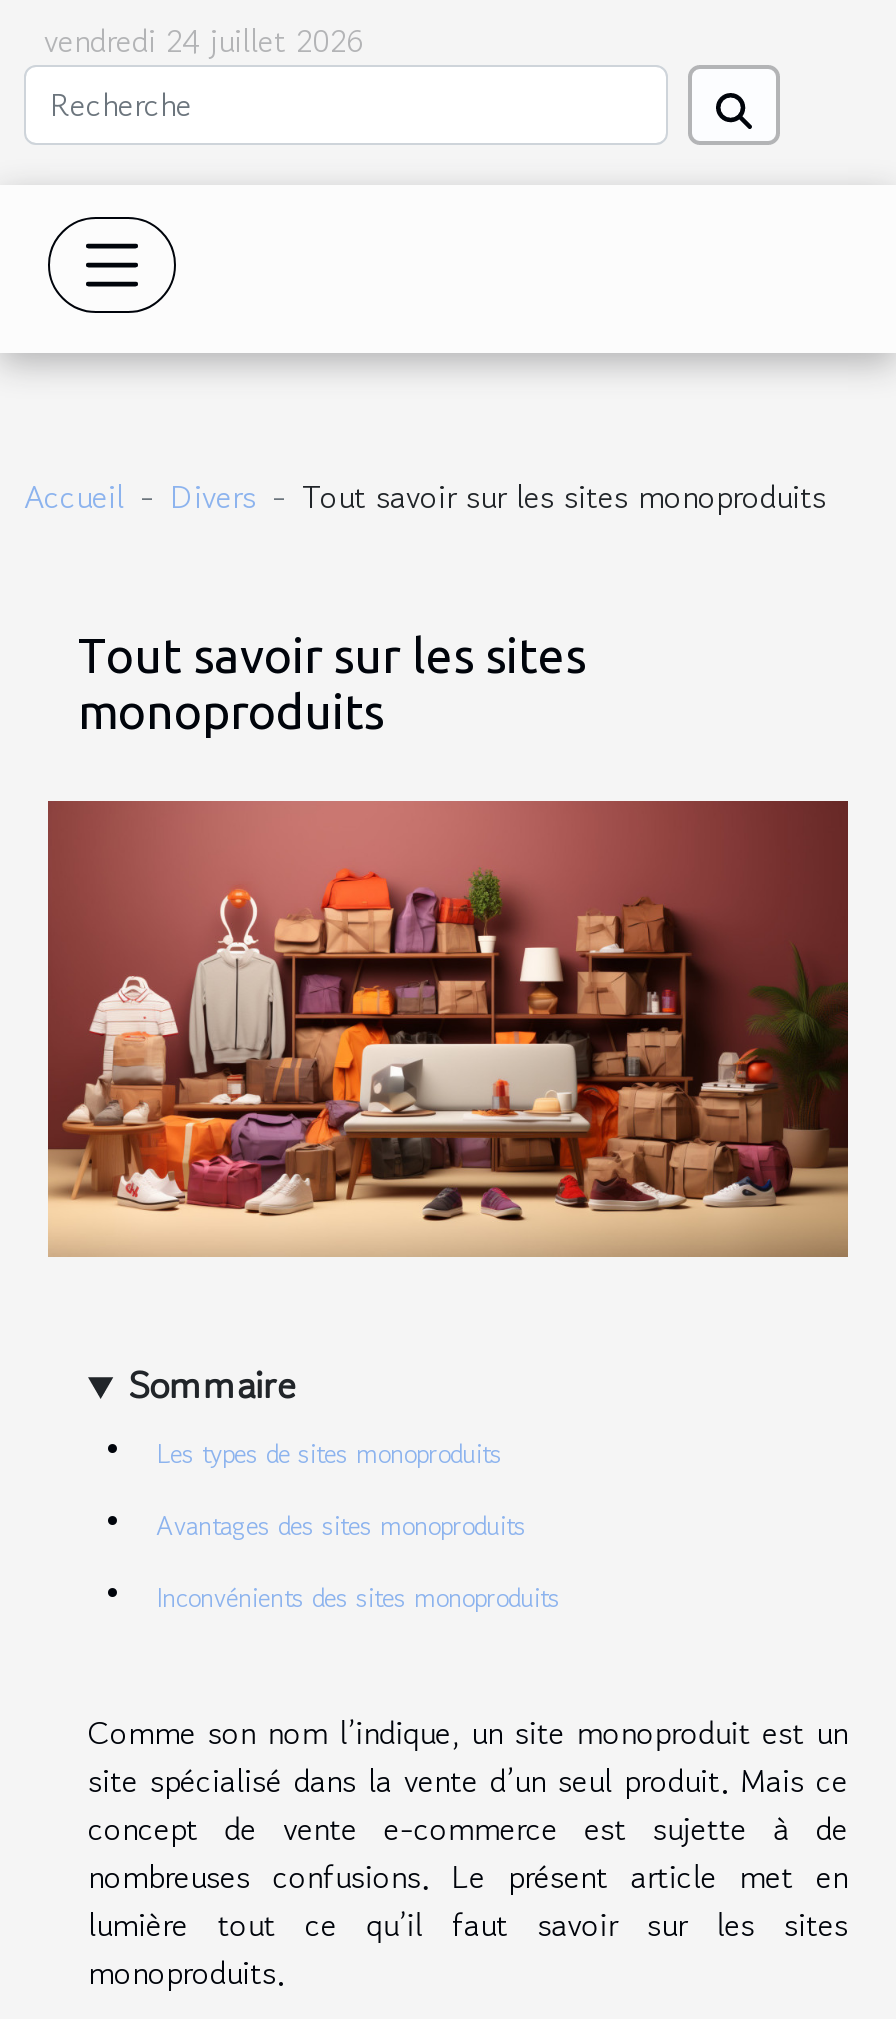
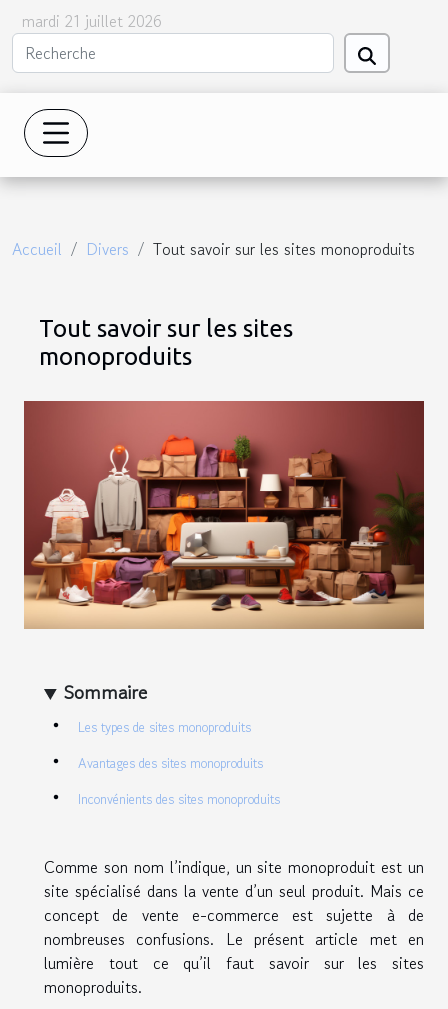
[44,17,364,65] vendredi 24 juillet 2026 -> [22,9,162,33] mardi 21 juillet 2026

